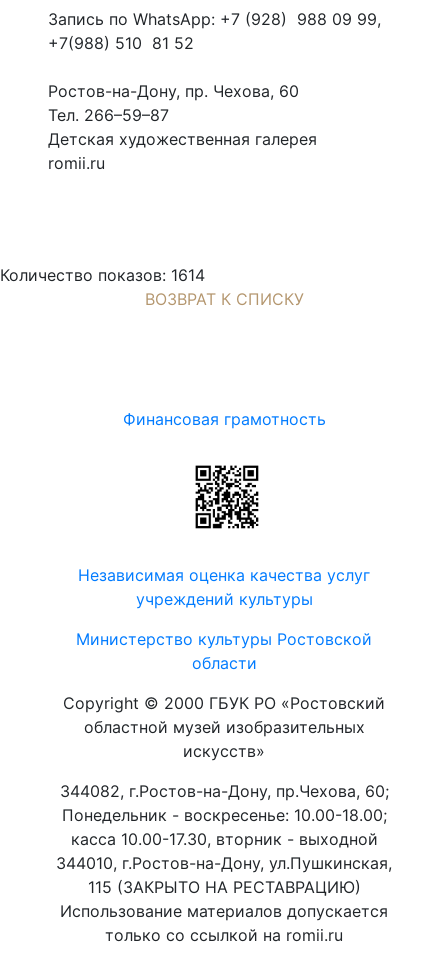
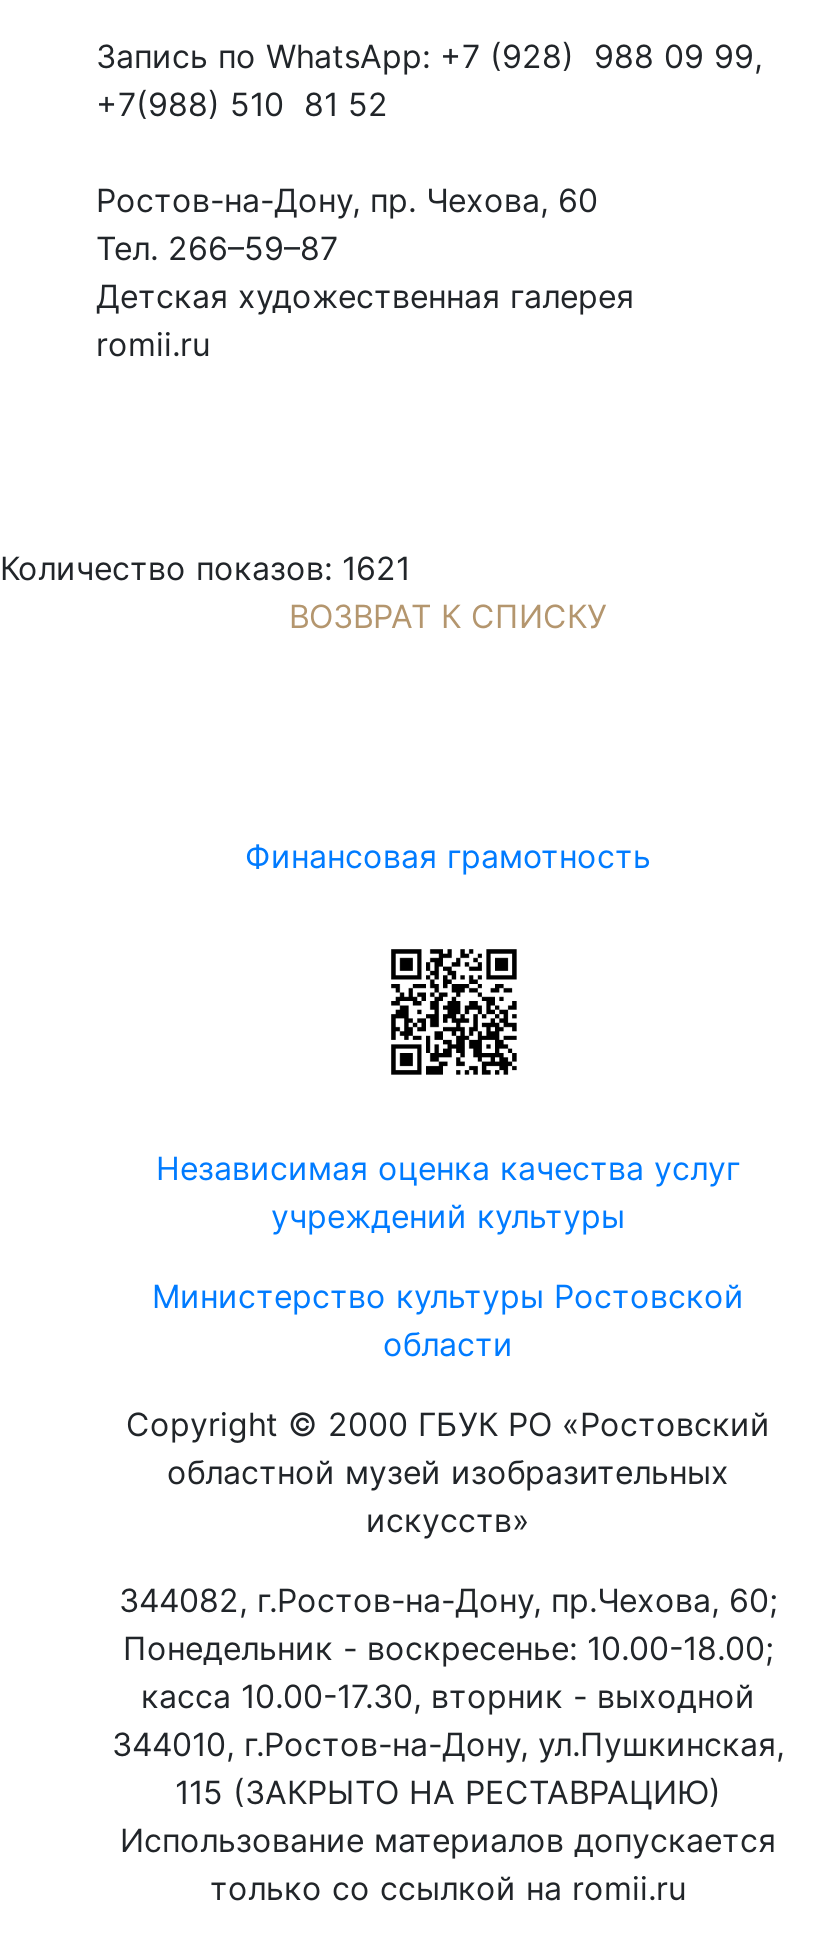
[0,265,205,285] Количество показов: 1614 -> [0,548,410,588] Количество показов: 1621

